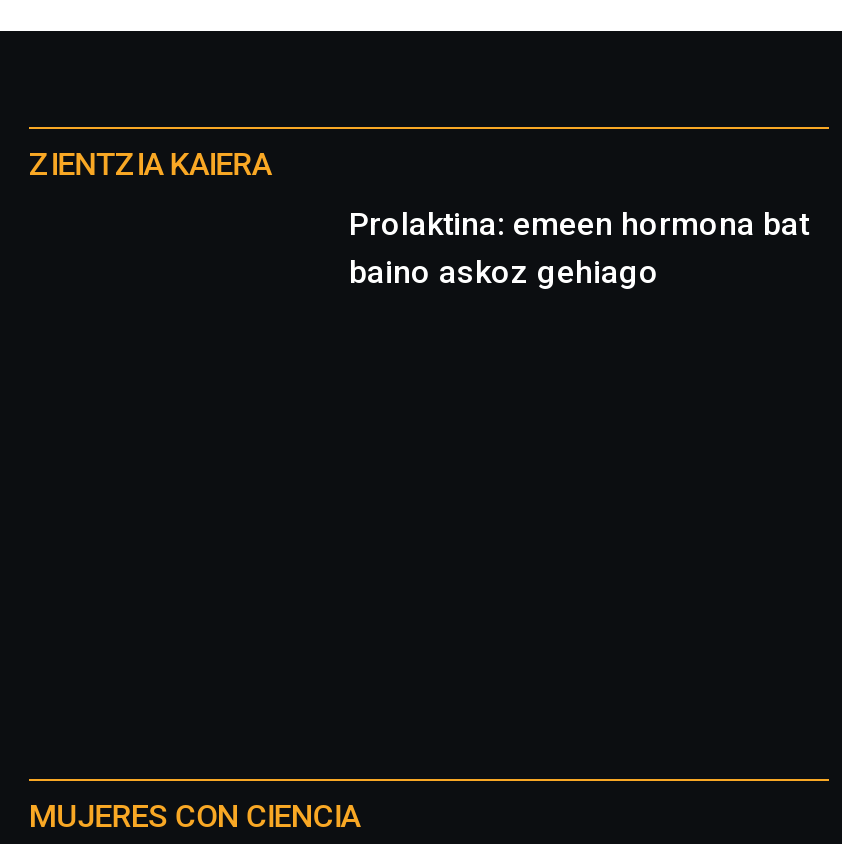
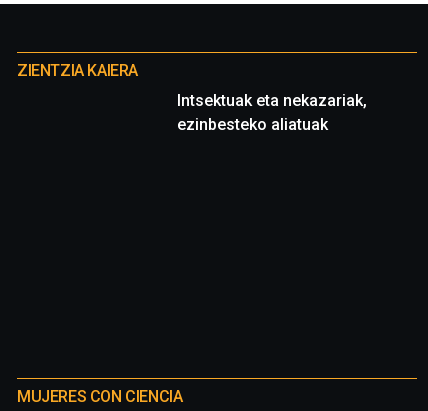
[349,205,809,291] Prolaktina: emeen hormona bat | baino askoz gehiago -> [177,91,367,134] Intsektuak eta nekazariak, | ezinbesteko aliatuak

